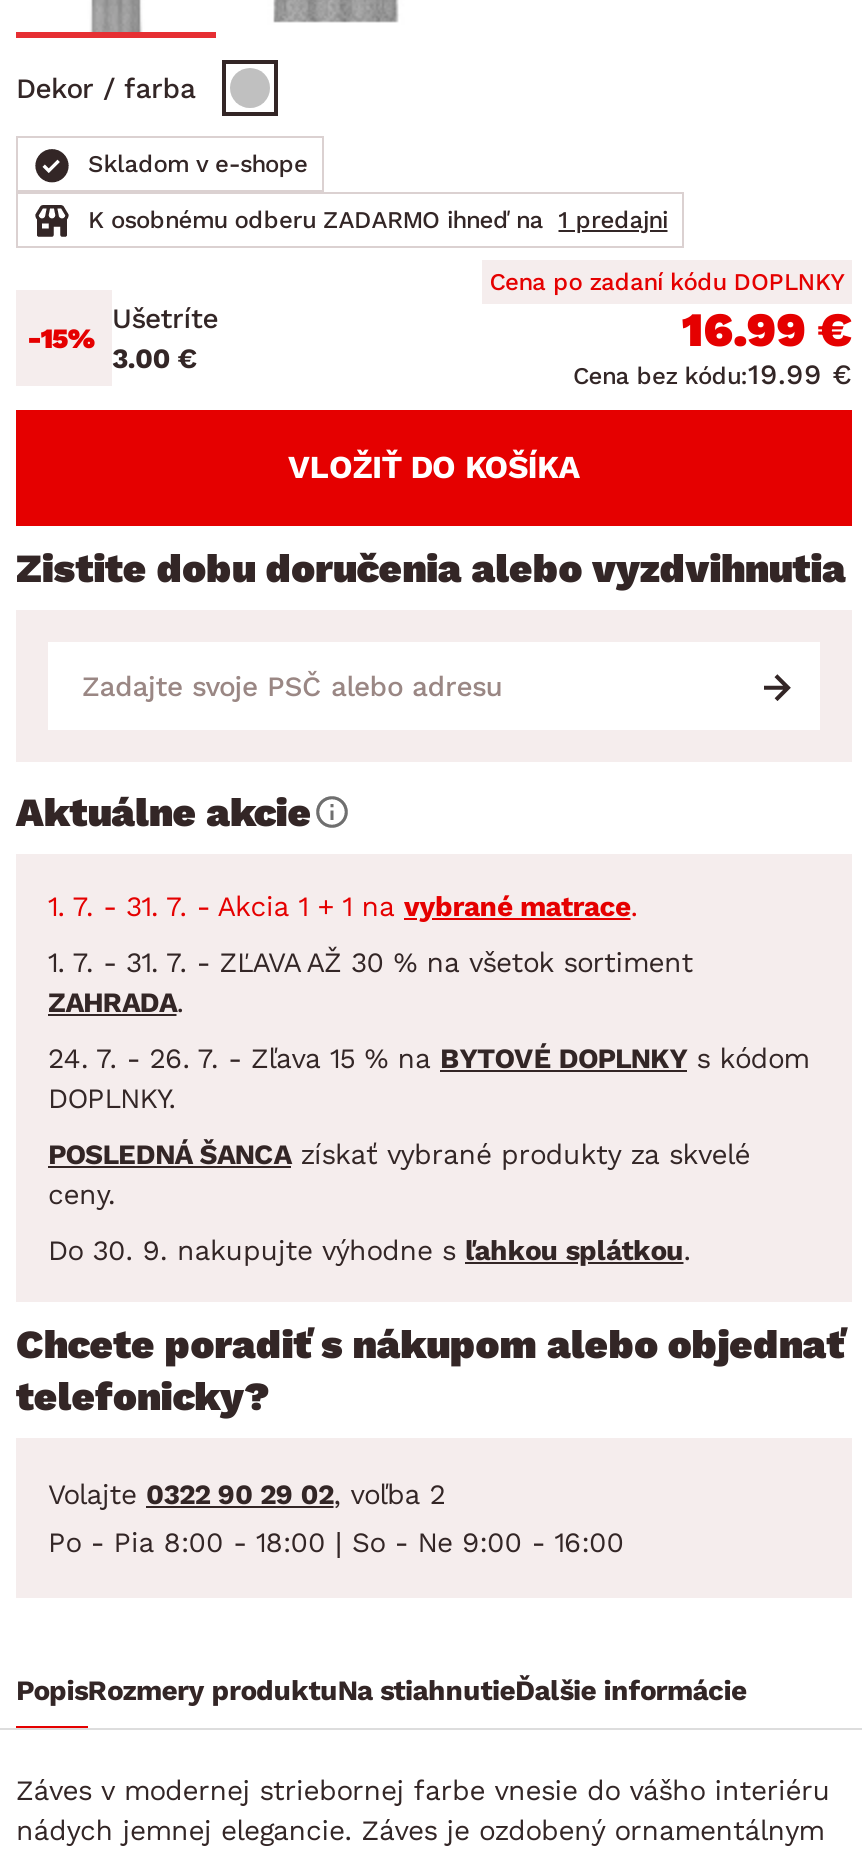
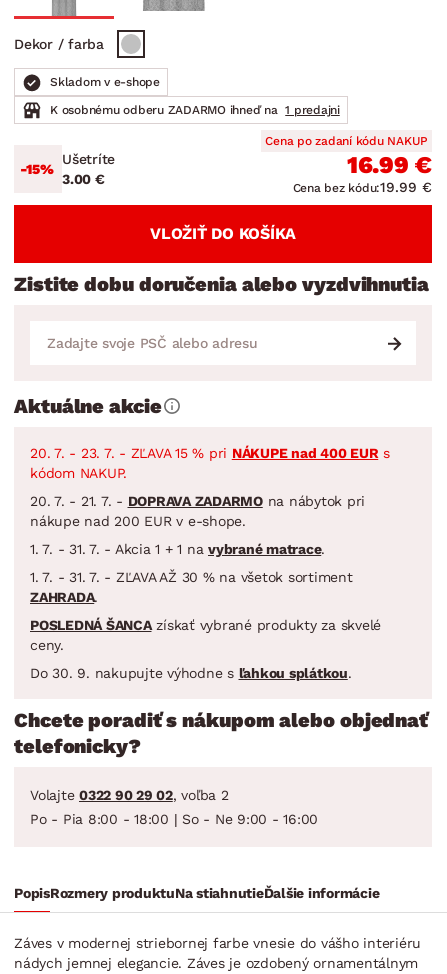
[490,267,844,295] Cena po zadaní kódu DOPLNKY -> [265,134,428,148] Cena po zadaní kódu NAKUP
none -> [30,445,390,529] 20. 7. - 23. 7. - ZĽAVA 15 % pri NÁKUPE nad 400 EUR s | kódom NAKUP. | 20. 7. - 21. 7. - DOPRAVA ZADARMO na nábytok pri | nákupe nad 200 EUR v e-shope.
moved [48,889,693,1017] -> [30,541,352,605]: 1. 7. - 31. 7. - Akcia 1 + 1 na vybrané matrace. | 1. 7. - 31. 7. - ZĽAVA AŽ 30 % na všetok sortiment | ZAHRADA.
[48,1041,809,1113] 24. 7. - 26. 7. - Zľava 15 % na BYTOVÉ DOPLNKY s kódom | DOPLNKY. -> none

